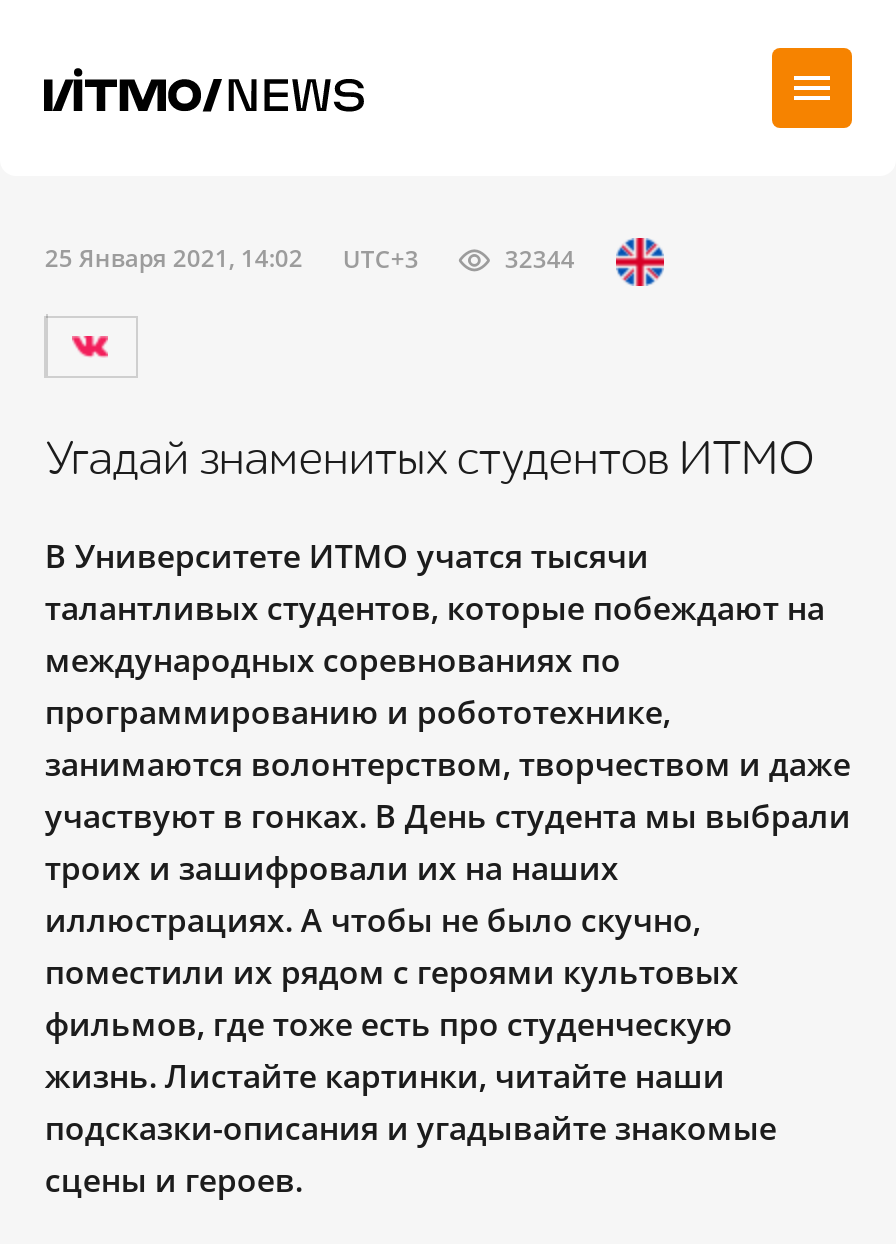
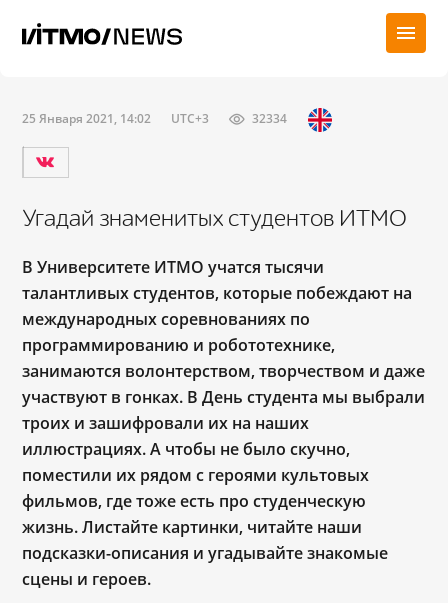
[505,241,575,275] 32344 -> [252,110,287,127] 32334

